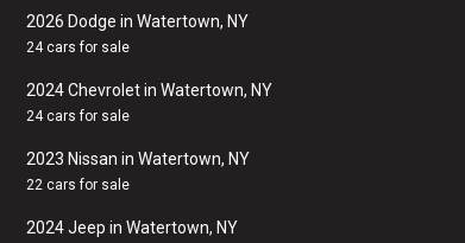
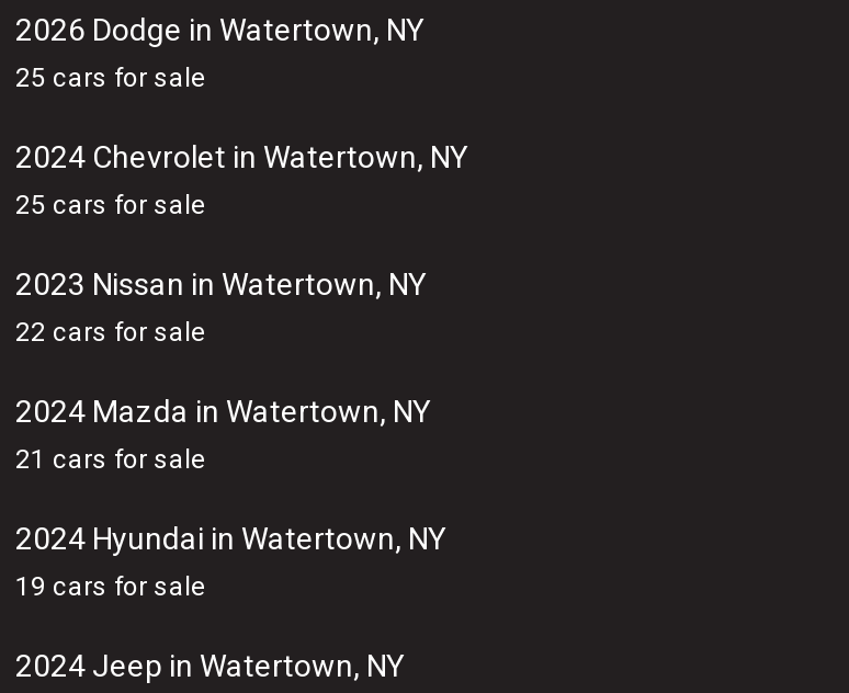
[26,39,130,56] 24 cars for sale -> [15,63,206,93] 25 cars for sale
[26,108,130,124] 24 cars for sale -> [15,190,206,220] 25 cars for sale
none -> [15,394,448,602] 2024 Mazda in Watertown, NY | 21 cars for sale | 2024 Hyundai in Watertown, NY | 19 cars for sale

